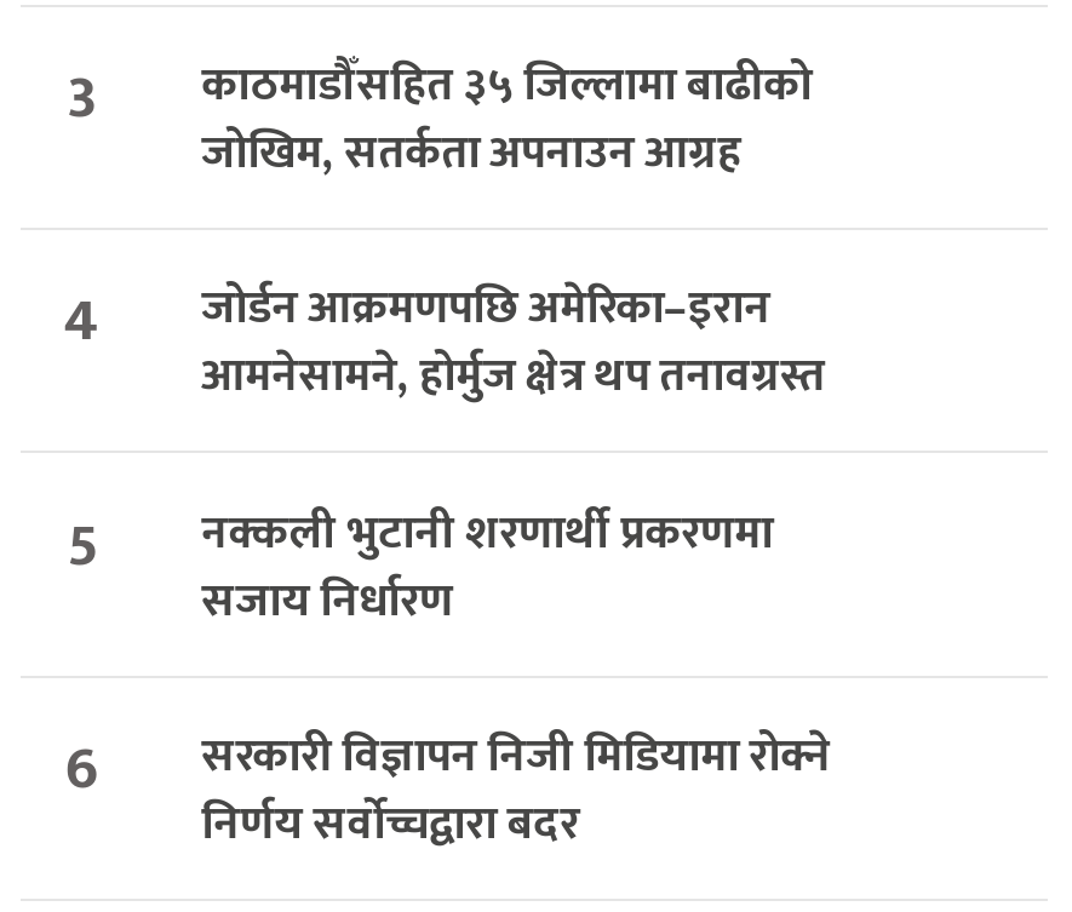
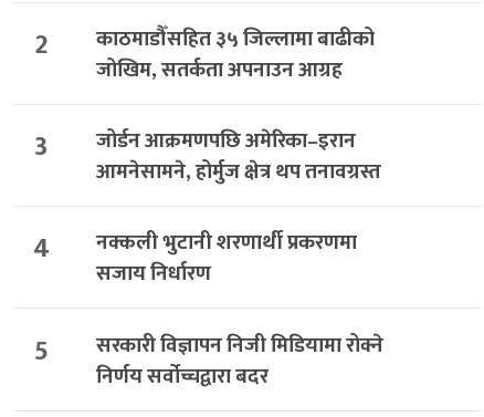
[67,48,812,148] 3 काठमाडौँसहित ३५ जिल्लामा बाढीको -> [34,22,374,67] 2 काठमाडौँसहित ३५ जिल्लामा बाढीको
[64,272,771,371] 4 जोर्डन आक्रमणपछि अमेरिका–इरान -> [35,124,355,169] 3 जोर्डन आक्रमणपछि अमेरिका–इरान
[66,495,773,594] 5 नक्कली भुटानी शरणार्थी प्रकरणमा -> [33,226,357,271] 4 नक्कली भुटानी शरणार्थी प्रकरणमा
[65,718,831,818] 6 सरकारी विज्ञापन निजी मिडियामा रोक्ने -> [34,328,383,373] 5 सरकारी विज्ञापन निजी मिडियामा रोक्ने

